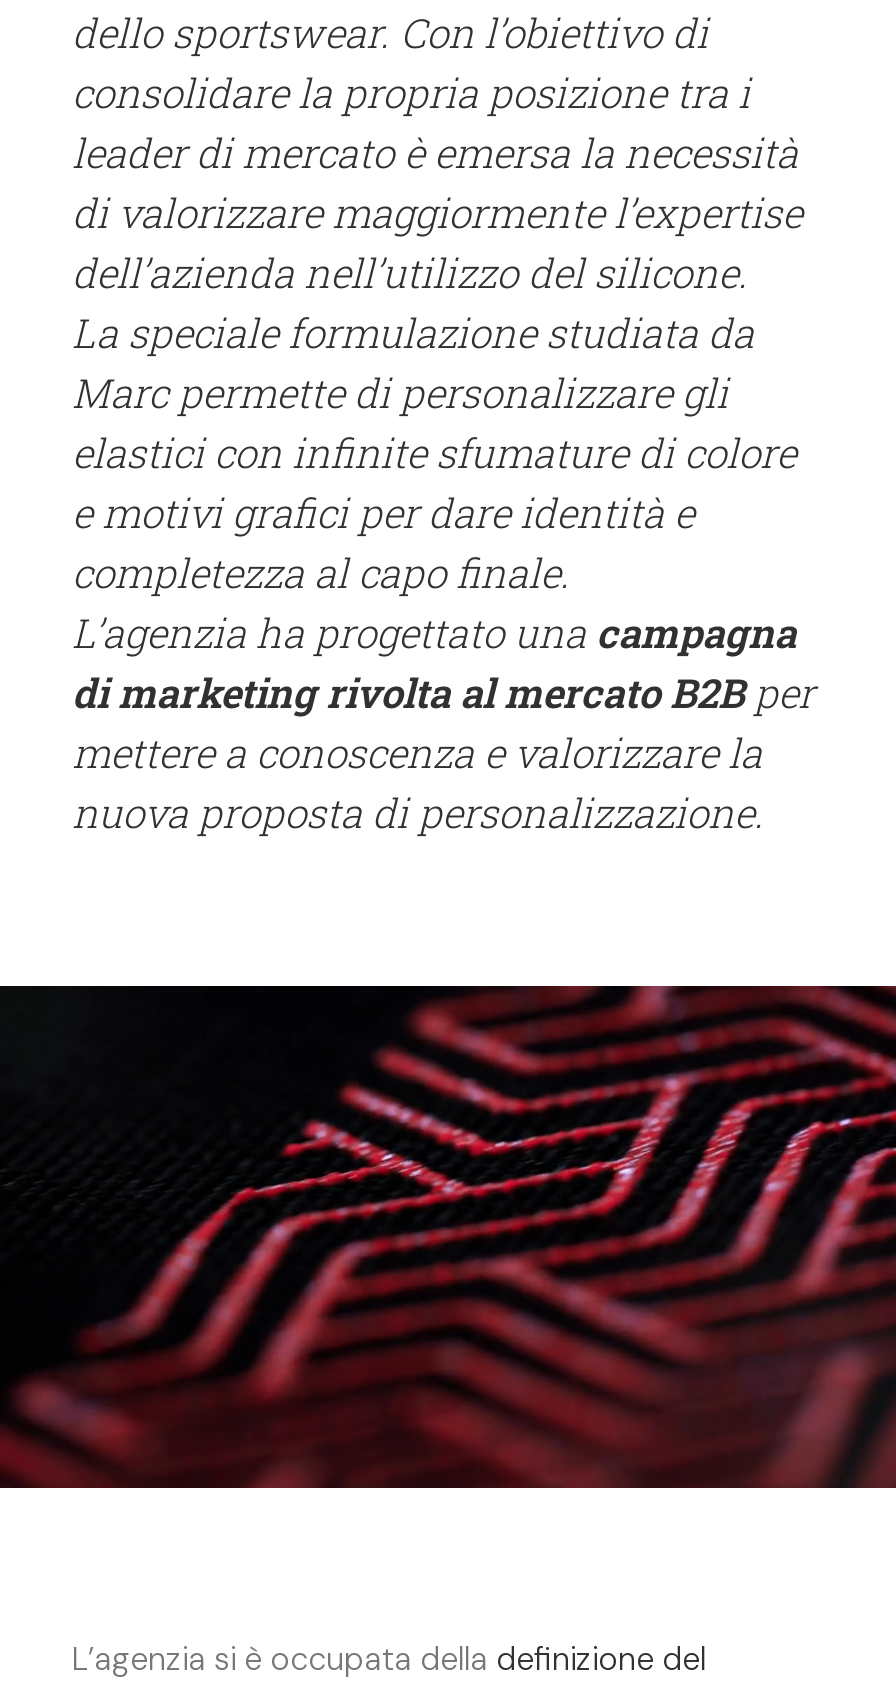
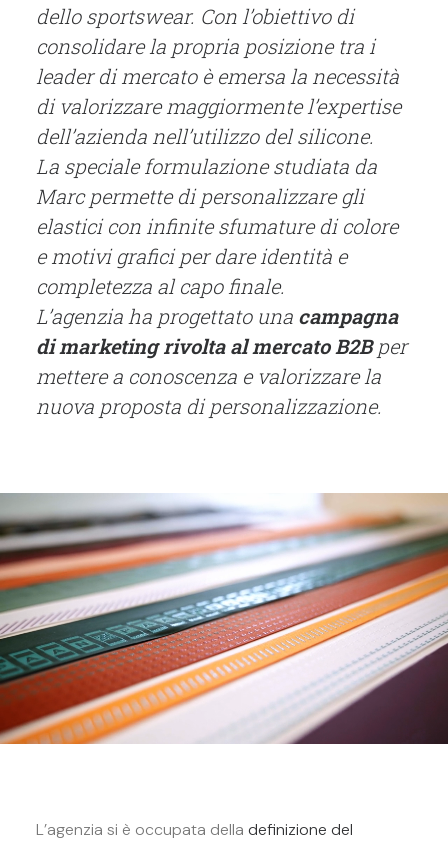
[6,984,890,1490] [image] -> [3,493,445,745] [image]

